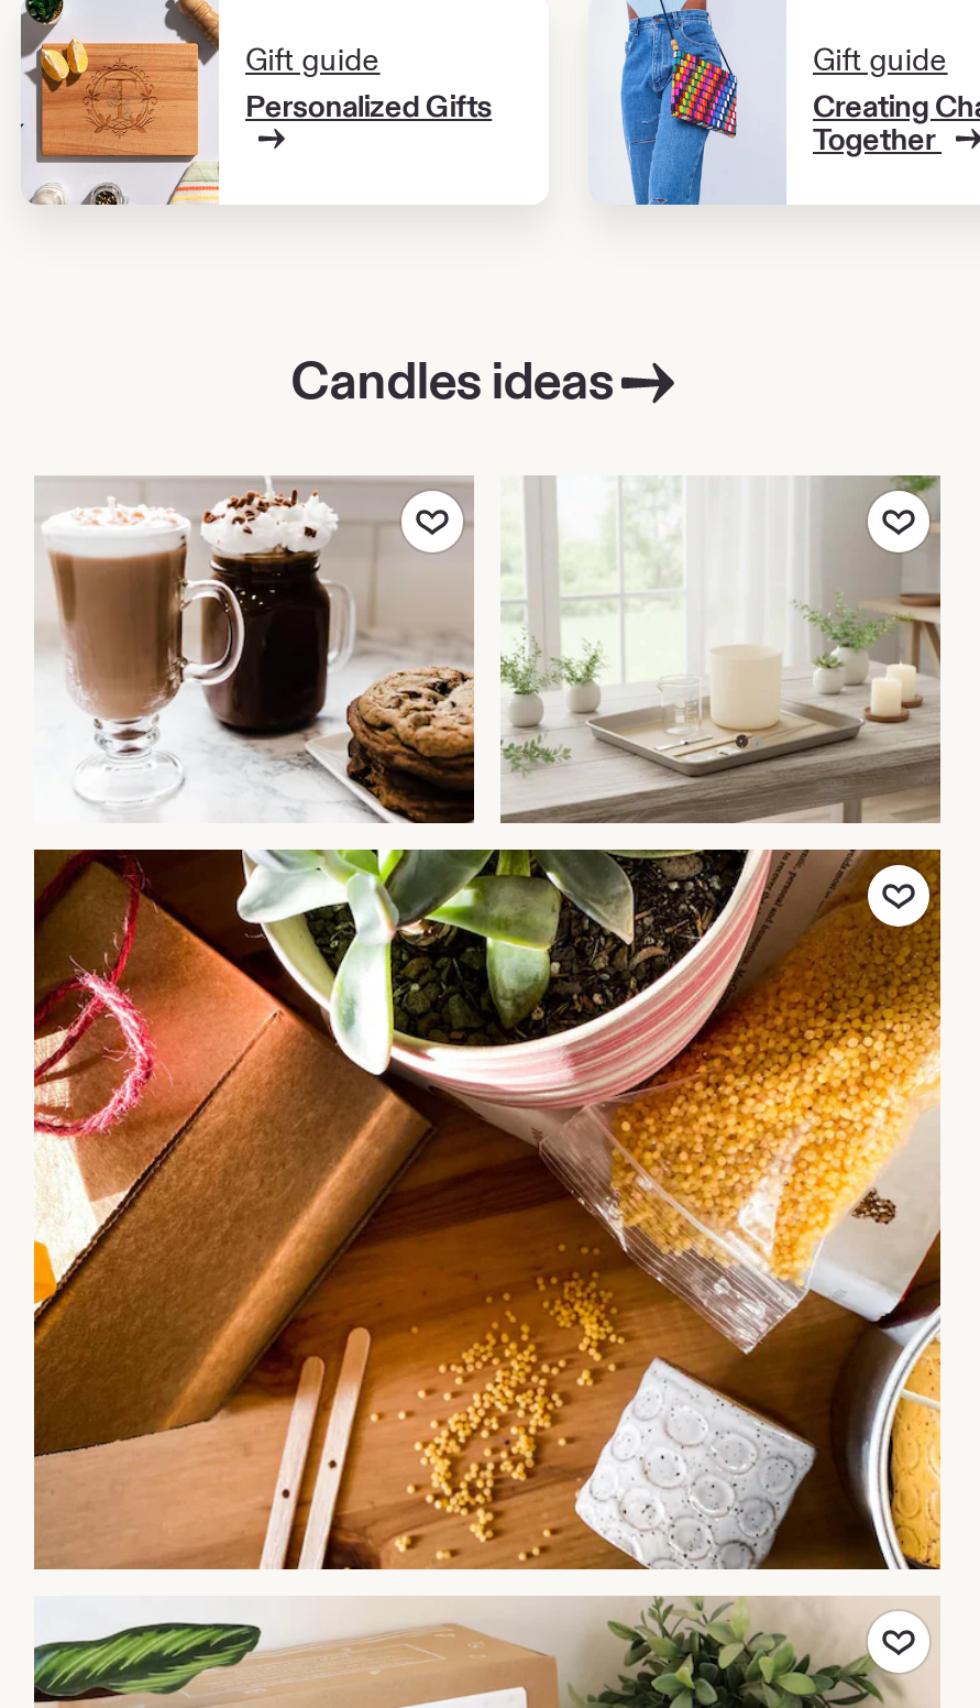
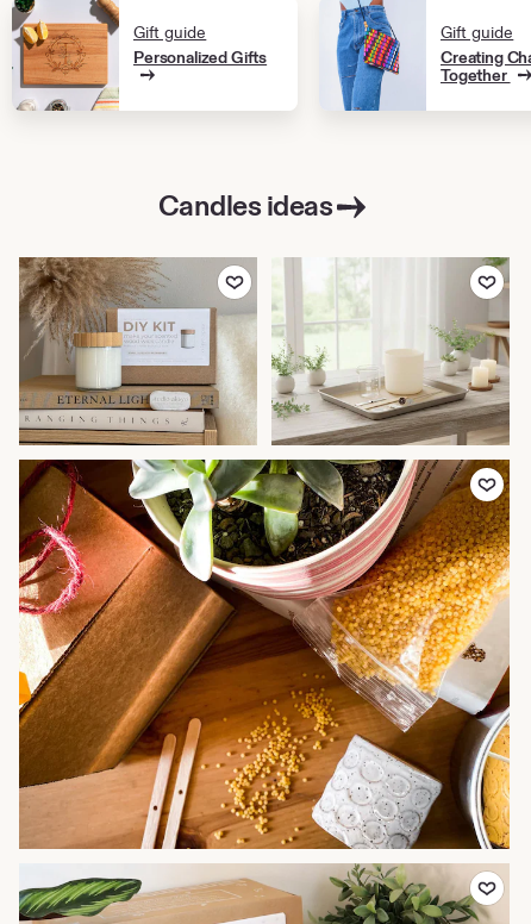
[34,478,476,825] [image] -> [18,257,257,447] [image]

